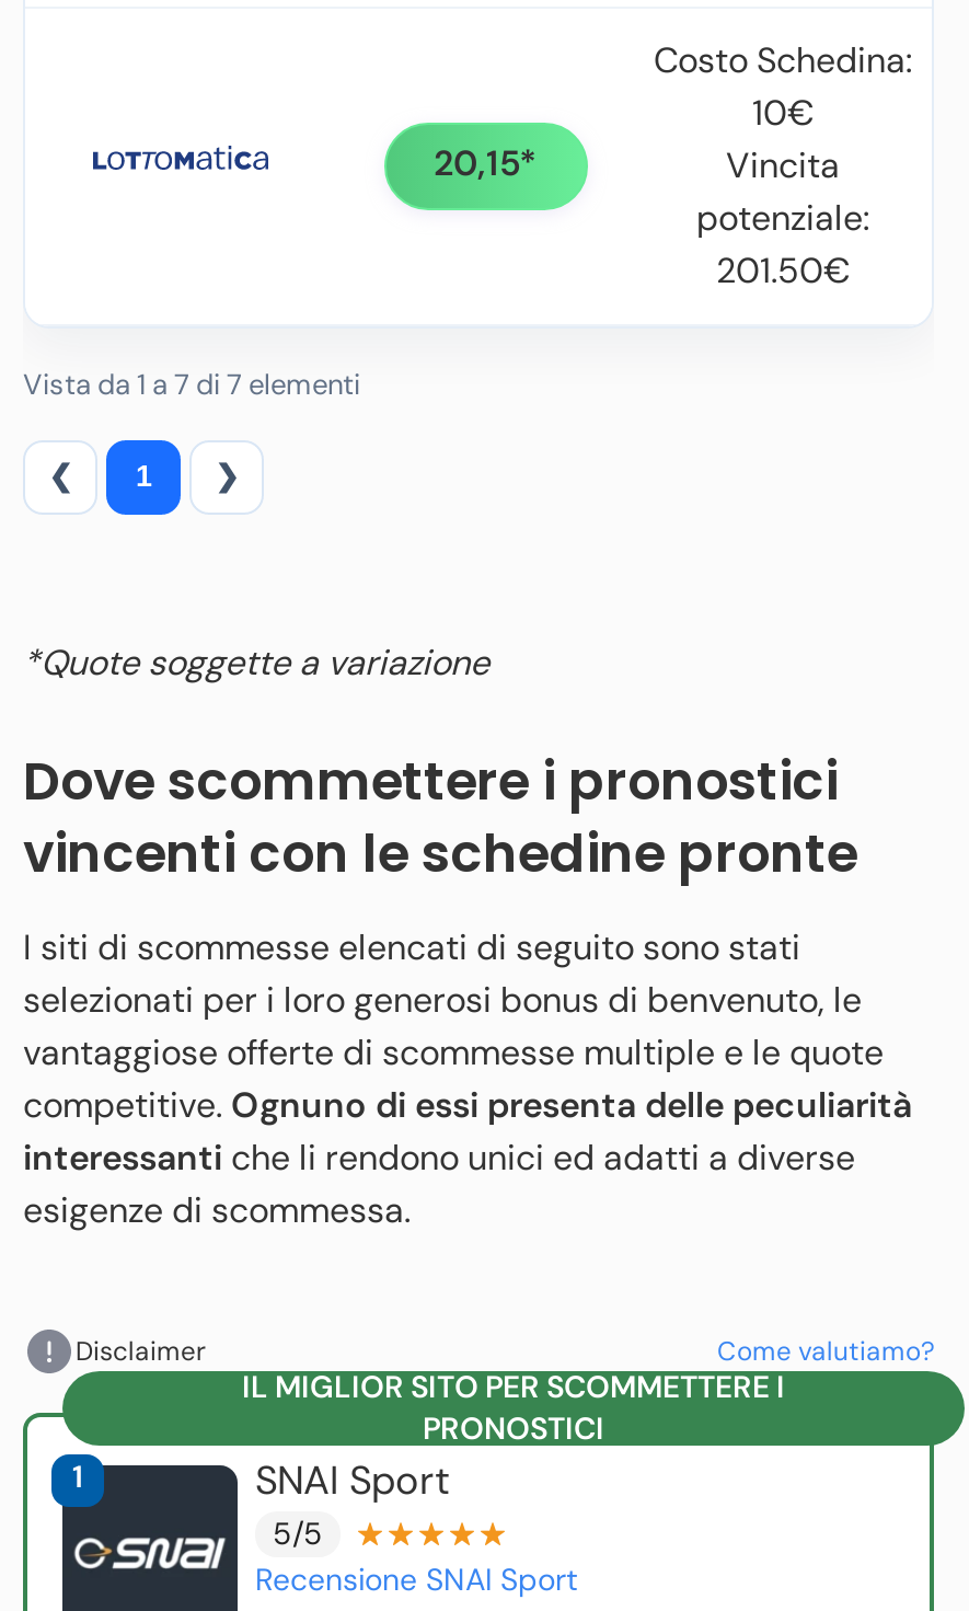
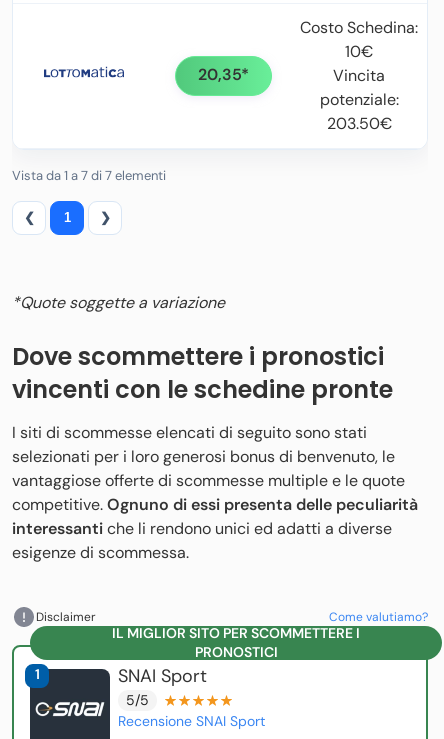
[434,140,537,186] 20,15* -> [197,64,248,85] 20,35*
[716,248,850,294] 201.50€ -> [326,113,391,134] 203.50€

